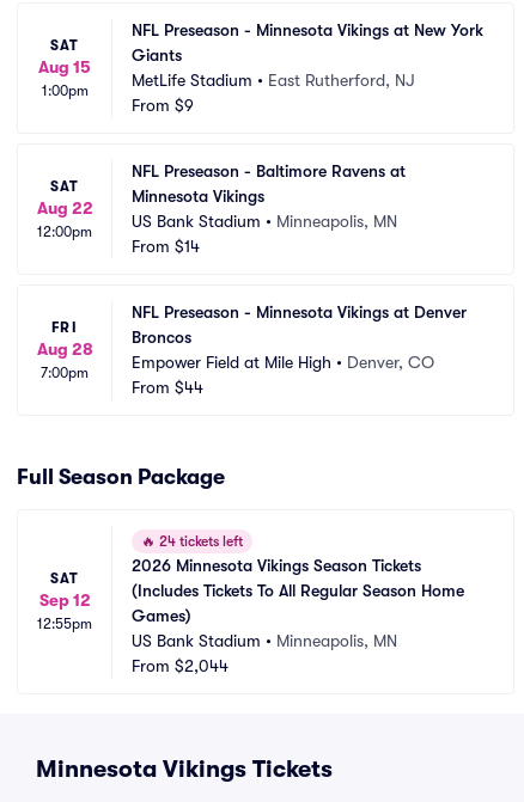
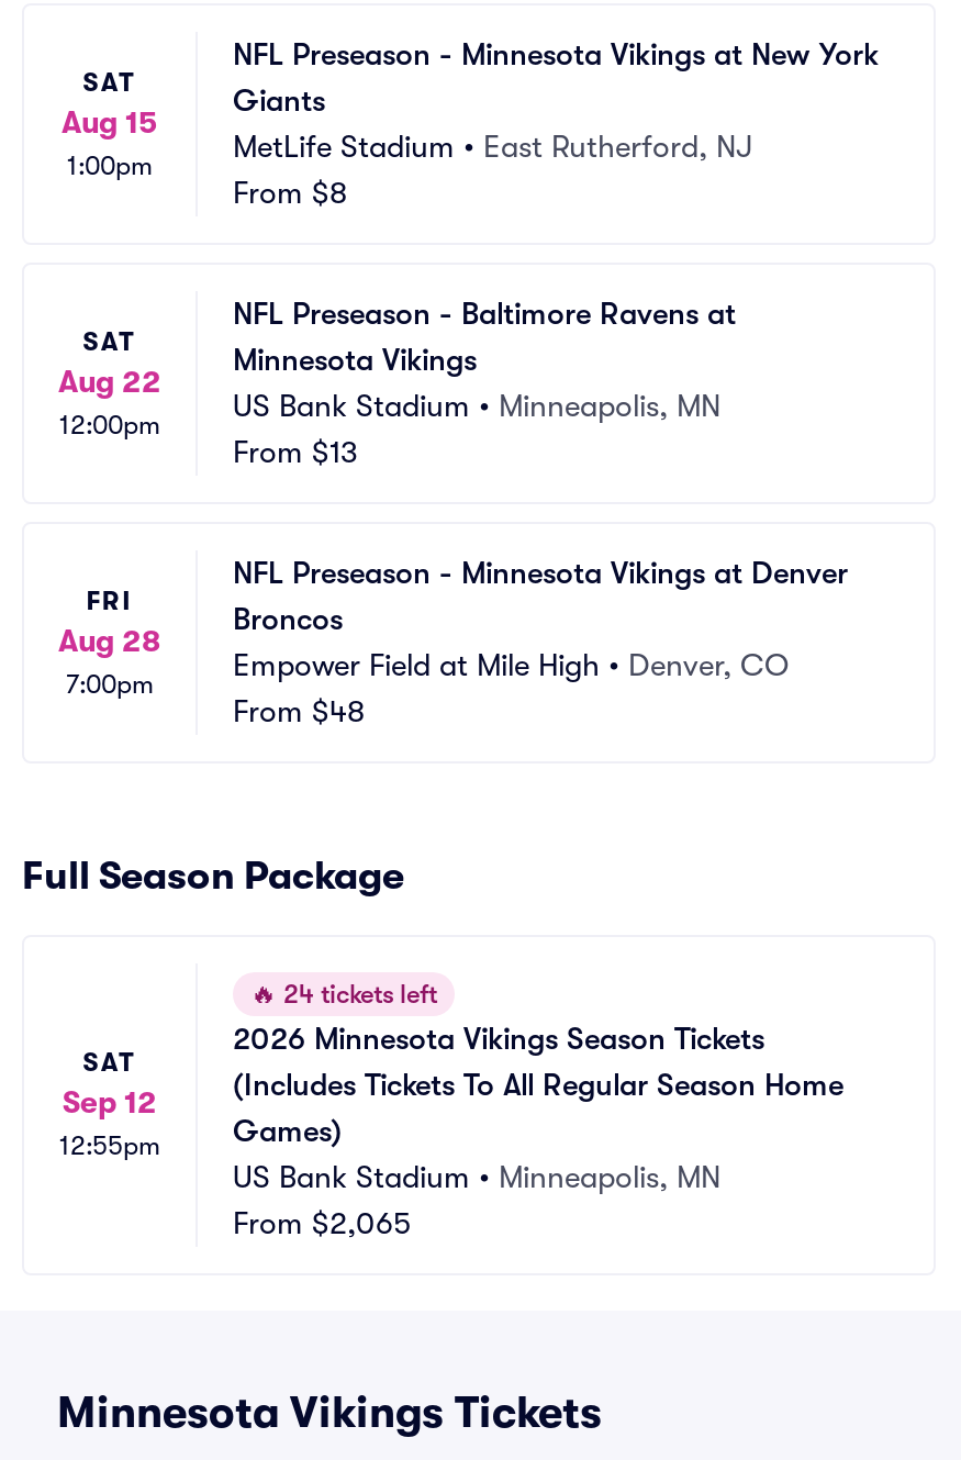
[132,96,194,115] From $9 -> [233,175,347,210] From $8
[132,237,200,256] From $14 -> [233,434,358,469] From $13
[132,378,203,397] From $44 -> [233,693,365,728] From $48
[132,656,229,675] From $2,044 -> [233,1205,411,1240] From $2,065

